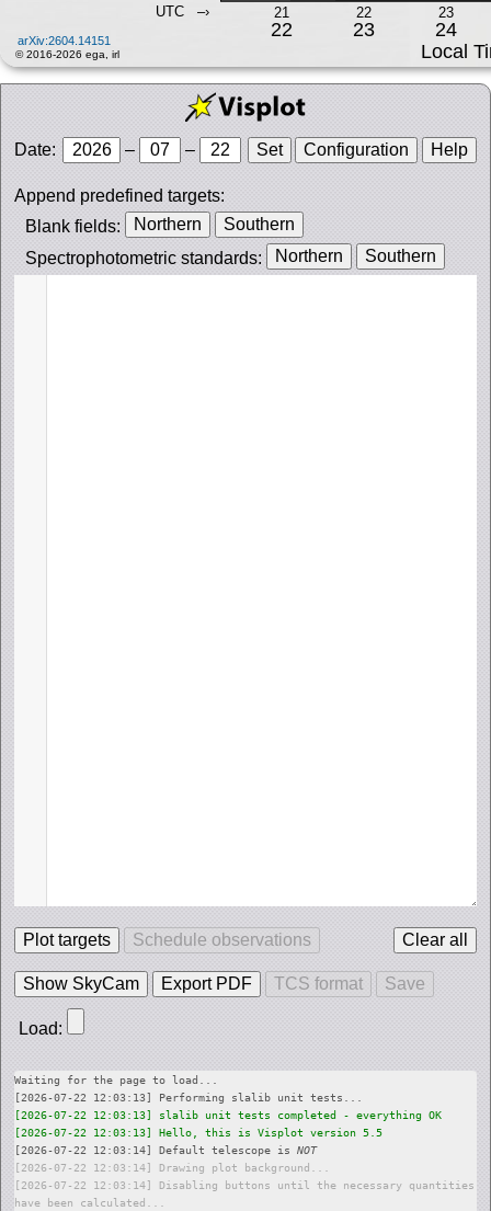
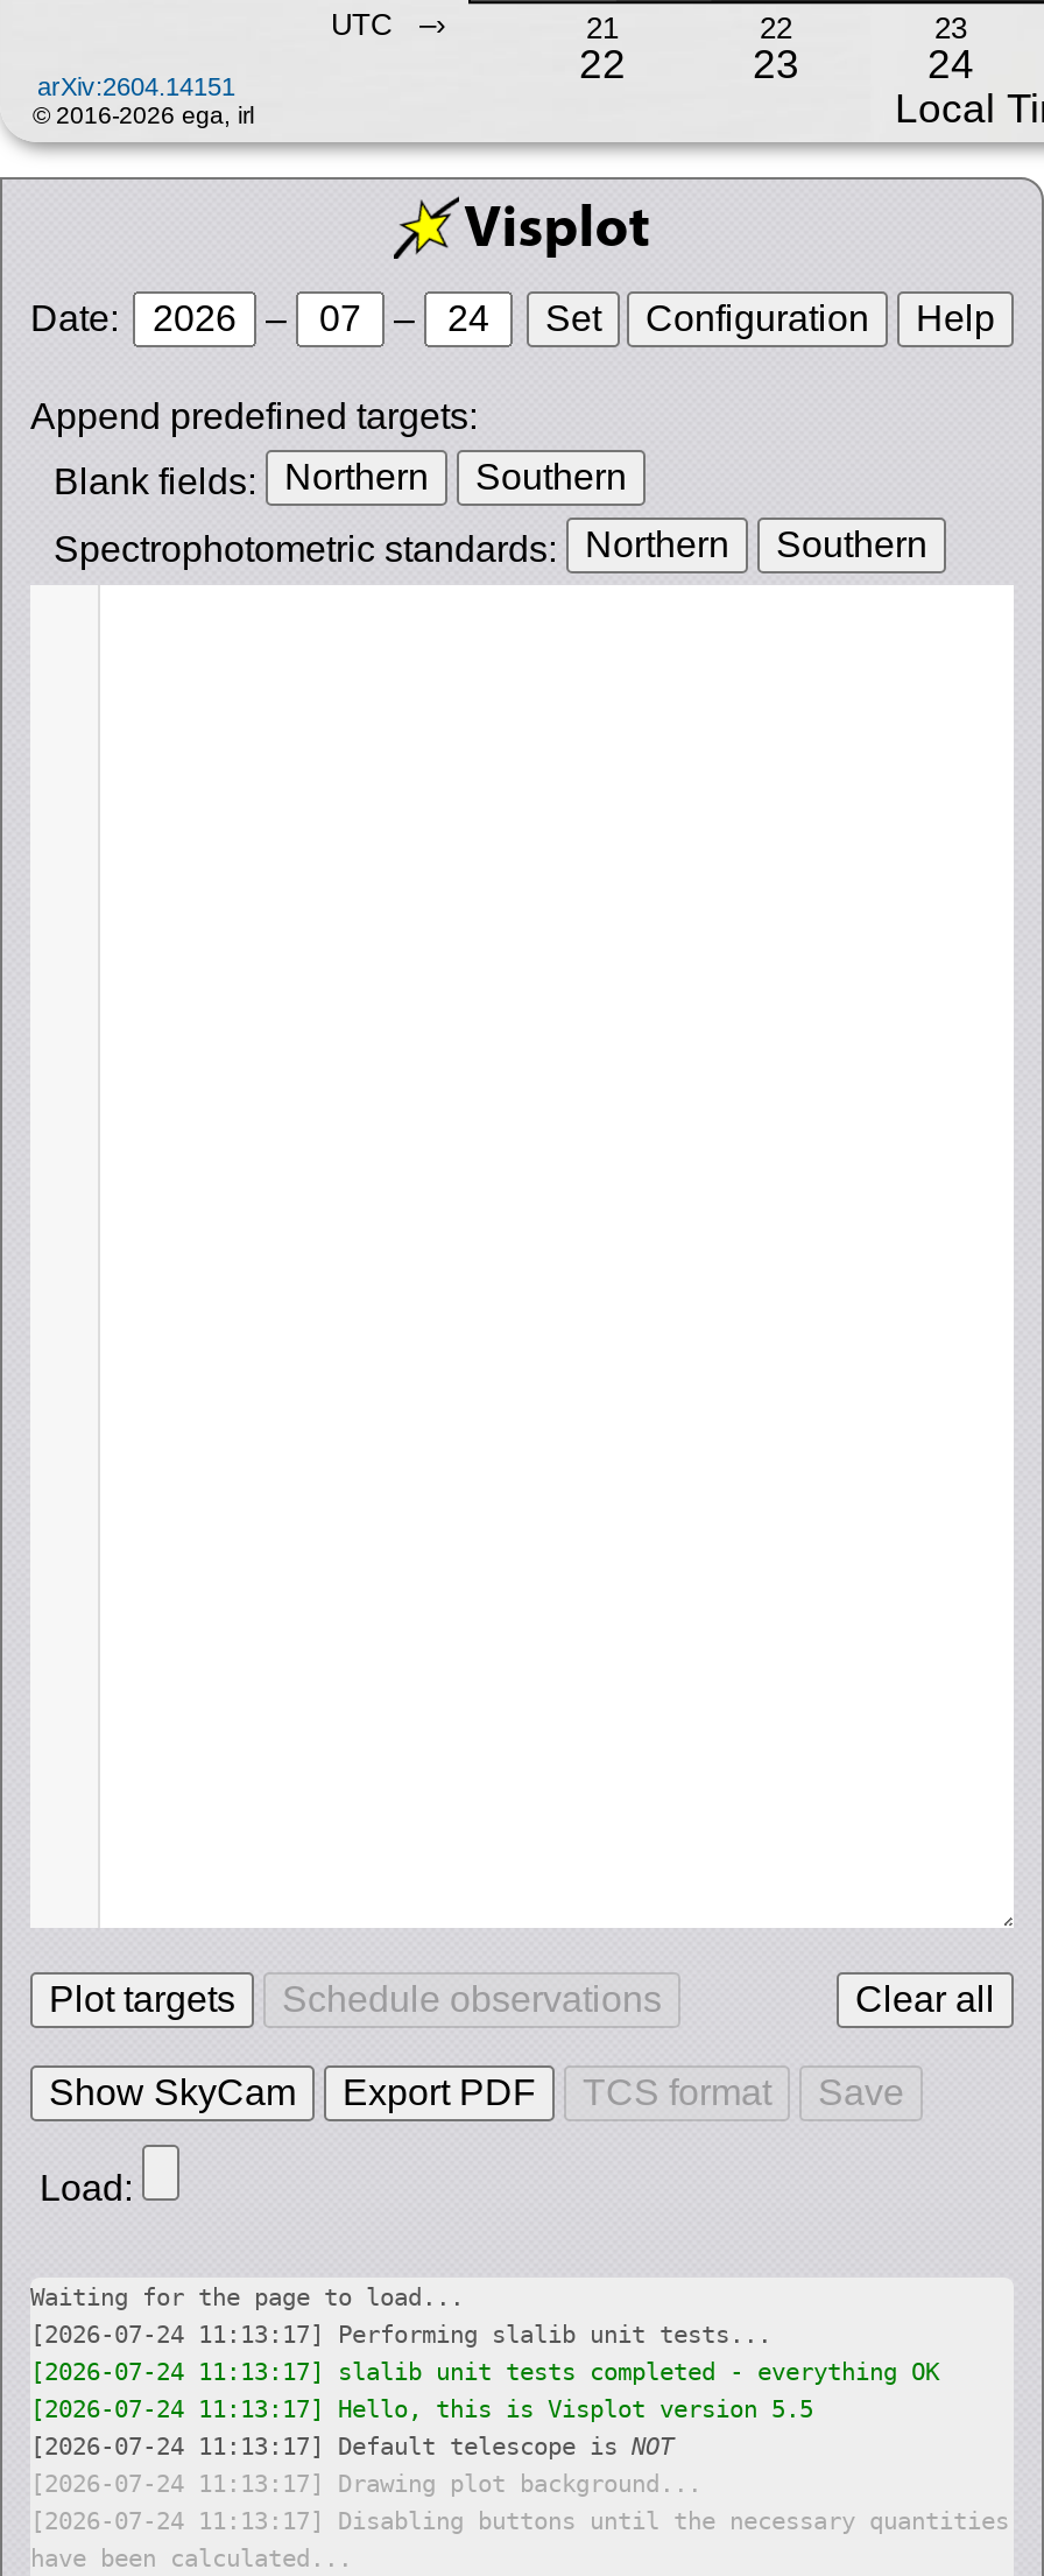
[14,1090,363,1103] [2026-07-22 12:03:13] Performing slalib unit tests... -> [30,2319,771,2347] [2026-07-24 11:13:17] Performing slalib unit tests...
[14,1108,442,1121] [2026-07-22 12:03:13] slalib unit tests completed - everything OK -> [30,2356,939,2384] [2026-07-24 11:13:17] slalib unit tests completed - everything OK
[14,1125,382,1138] [2026-07-22 12:03:13] Hello, this is Visplot version 5.5 -> [30,2393,813,2421] [2026-07-24 11:13:17] Hello, this is Visplot version 5.5
[14,1143,317,1156] [2026-07-22 12:03:14] Default telescope is NOT -> [30,2431,673,2459] [2026-07-24 11:13:17] Default telescope is NOT
[14,1160,330,1173] [2026-07-22 12:03:14] Drawing plot background... -> [30,2468,701,2496] [2026-07-24 11:13:17] Drawing plot background...
[14,1178,475,1191] [2026-07-22 12:03:14] Disabling buttons until the necessary quantities -> [30,2505,1009,2533] [2026-07-24 11:13:17] Disabling buttons until the necessary quantities

